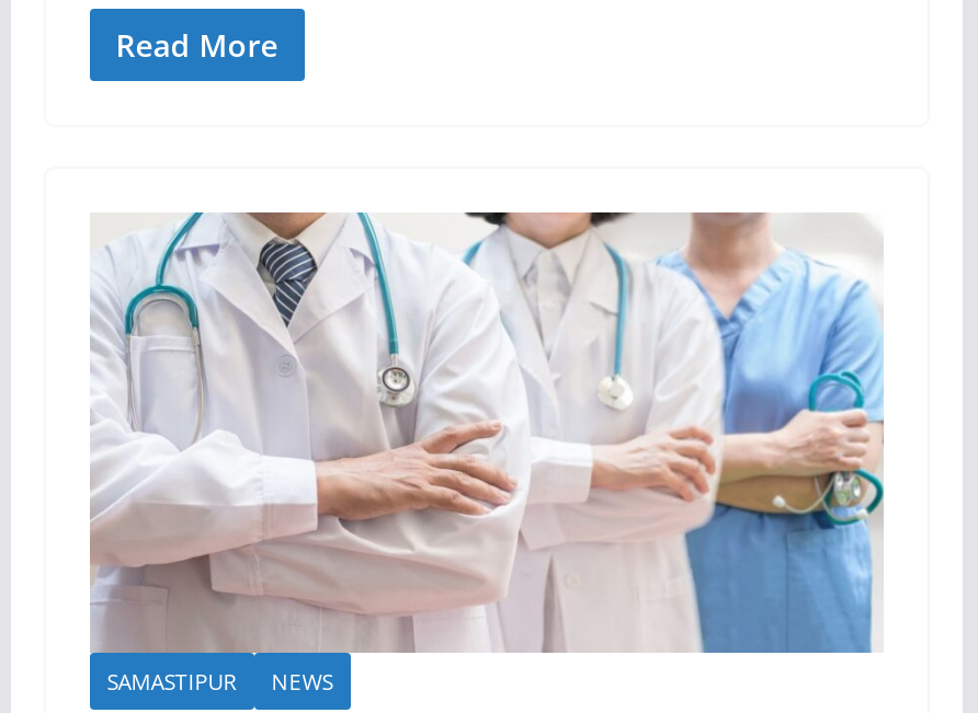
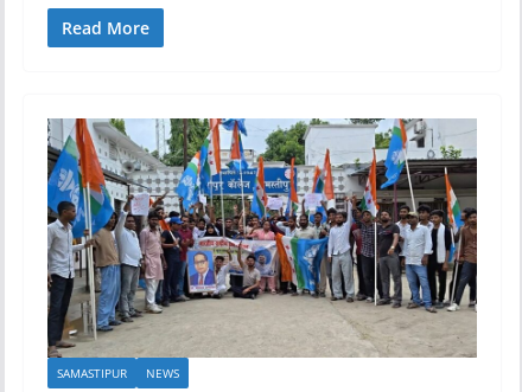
[90,209,886,654] [image] -> [46,117,478,359] [image]

